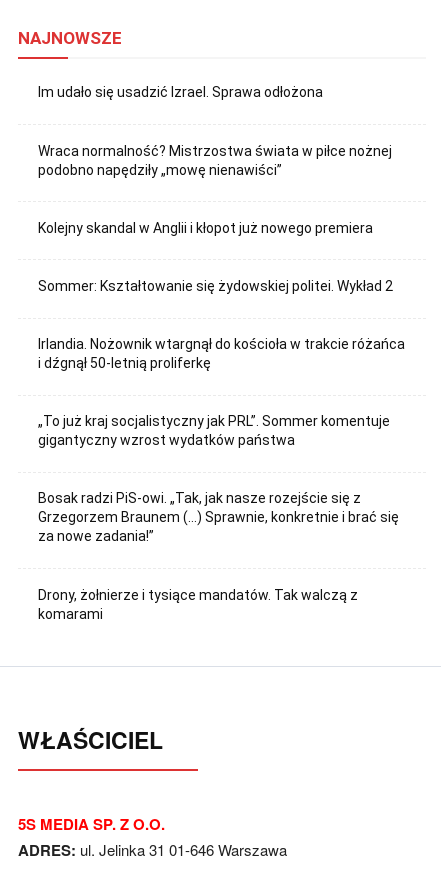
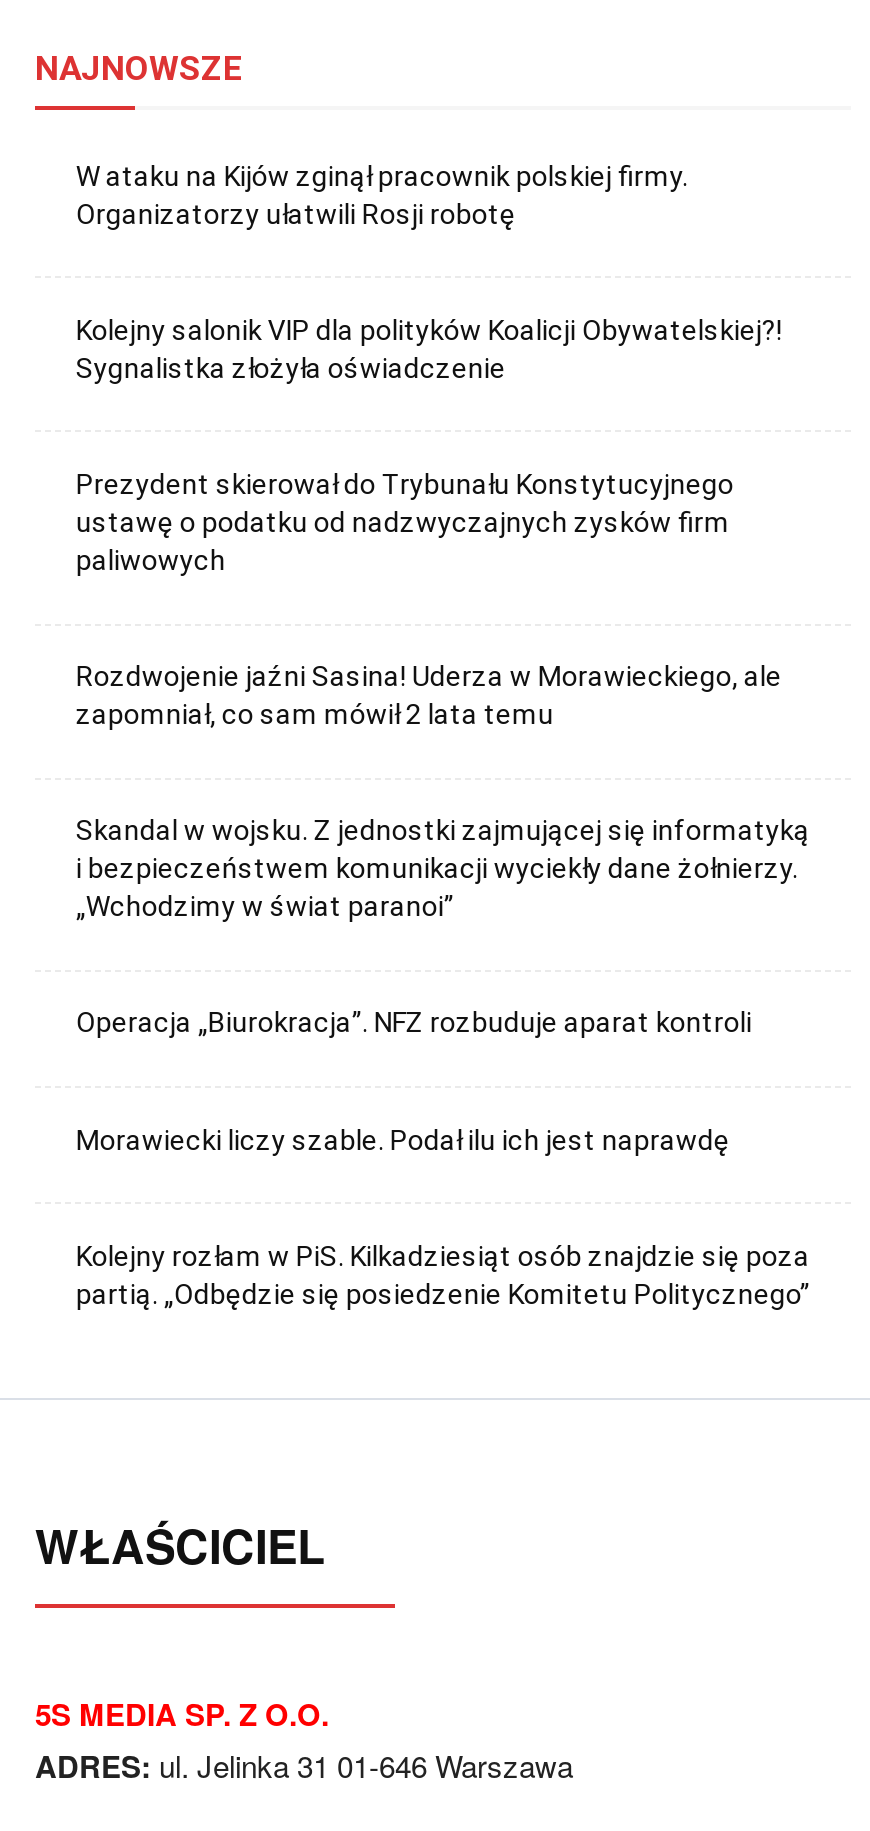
[38,84,323,100] Im udało się usadzić Izrael. Sprawa odłożona -> [76,159,688,229] W ataku na Kijów zginął pracownik polskiej firmy. | Organizatorzy ułatwili Rosji robotę
[38,143,392,178] Wraca normalność? Mistrzostwa świata w piłce nożnej | podobno napędziły „mowę nienawiści” -> [76,313,782,383] Kolejny salonik VIP dla polityków Koalicji Obywatelskiej?! | Sygnalistka złożyła oświadczenie
[38,220,373,236] Kolejny skandal w Anglii i kłopot już nowego premiera -> [76,468,734,576] Prezydent skierował do Trybunału Konstytucyjnego | ustawę o podatku od nadzwyczajnych zysków firm | paliwowych
[38,278,393,294] Sommer: Kształtowanie się żydowskiej politei. Wykład 2 -> [76,660,782,730] Rozdwojenie jaźni Sasina! Uderza w Morawieckiego, ale | zapomniał, co sam mówił 2 lata temu
[38,336,405,371] Irlandia. Nożownik wtargnął do kościoła w trakcie różańca | i dźgnął 50-letnią proliferkę -> [76,814,810,922] Skandal w wojsku. Z jednostki zajmującej się informatyką | i bezpieczeństwem komunikacji wyciekły dane żołnierzy. | „Wchodzimy w świat paranoi”
[38,413,390,448] „To już kraj socjalistyczny jak PRL”. Sommer komentuje | gigantyczny wzrost wydatków państwa -> [76,1006,752,1038] Operacja „Biurokracja”. NFZ rozbuduje aparat kontroli
[38,490,399,544] Bosak radzi PiS-owi. „Tak, jak nasze rozejście się z | Grzegorzem Braunem (…) Sprawnie, konkretnie i brać się | za nowe zadania!” -> [76,1123,730,1155] Morawiecki liczy szable. Podał ilu ich jest naprawdę
[38,587,358,622] Drony, żołnierze i tysiące mandatów. Tak walczą z | komarami -> [76,1239,810,1309] Kolejny rozłam w PiS. Kilkadziesiąt osób znajdzie się poza | partią. „Odbędzie się posiedzenie Komitetu Politycznego”

